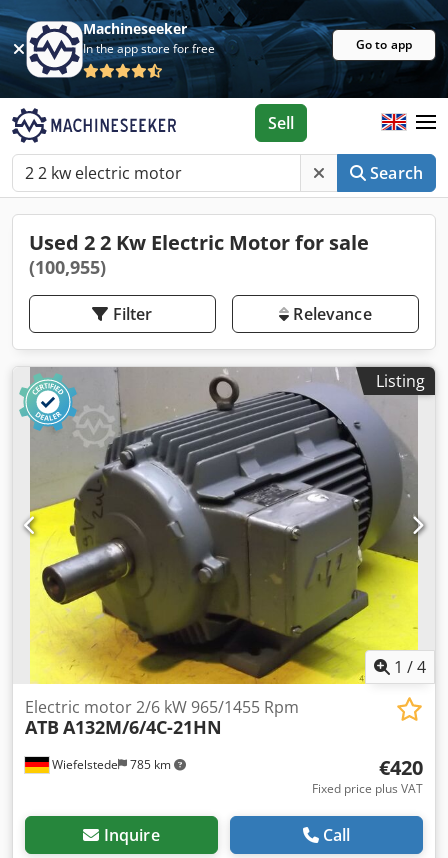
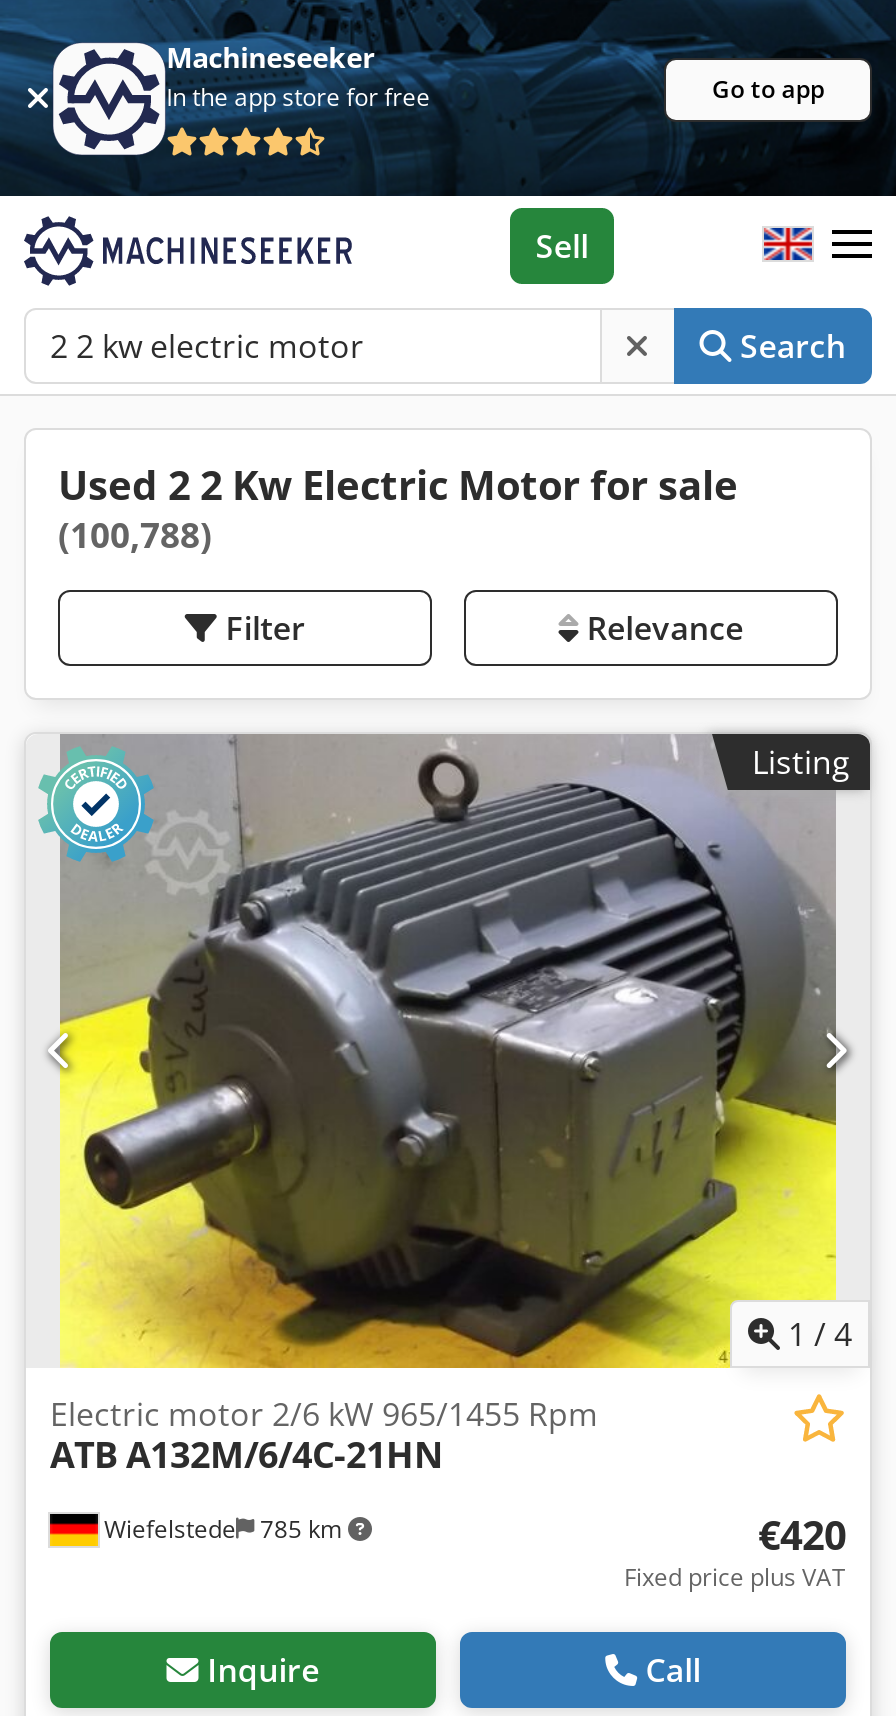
[29,255,106,279] (100,955) -> [58,510,212,558] (100,788)

